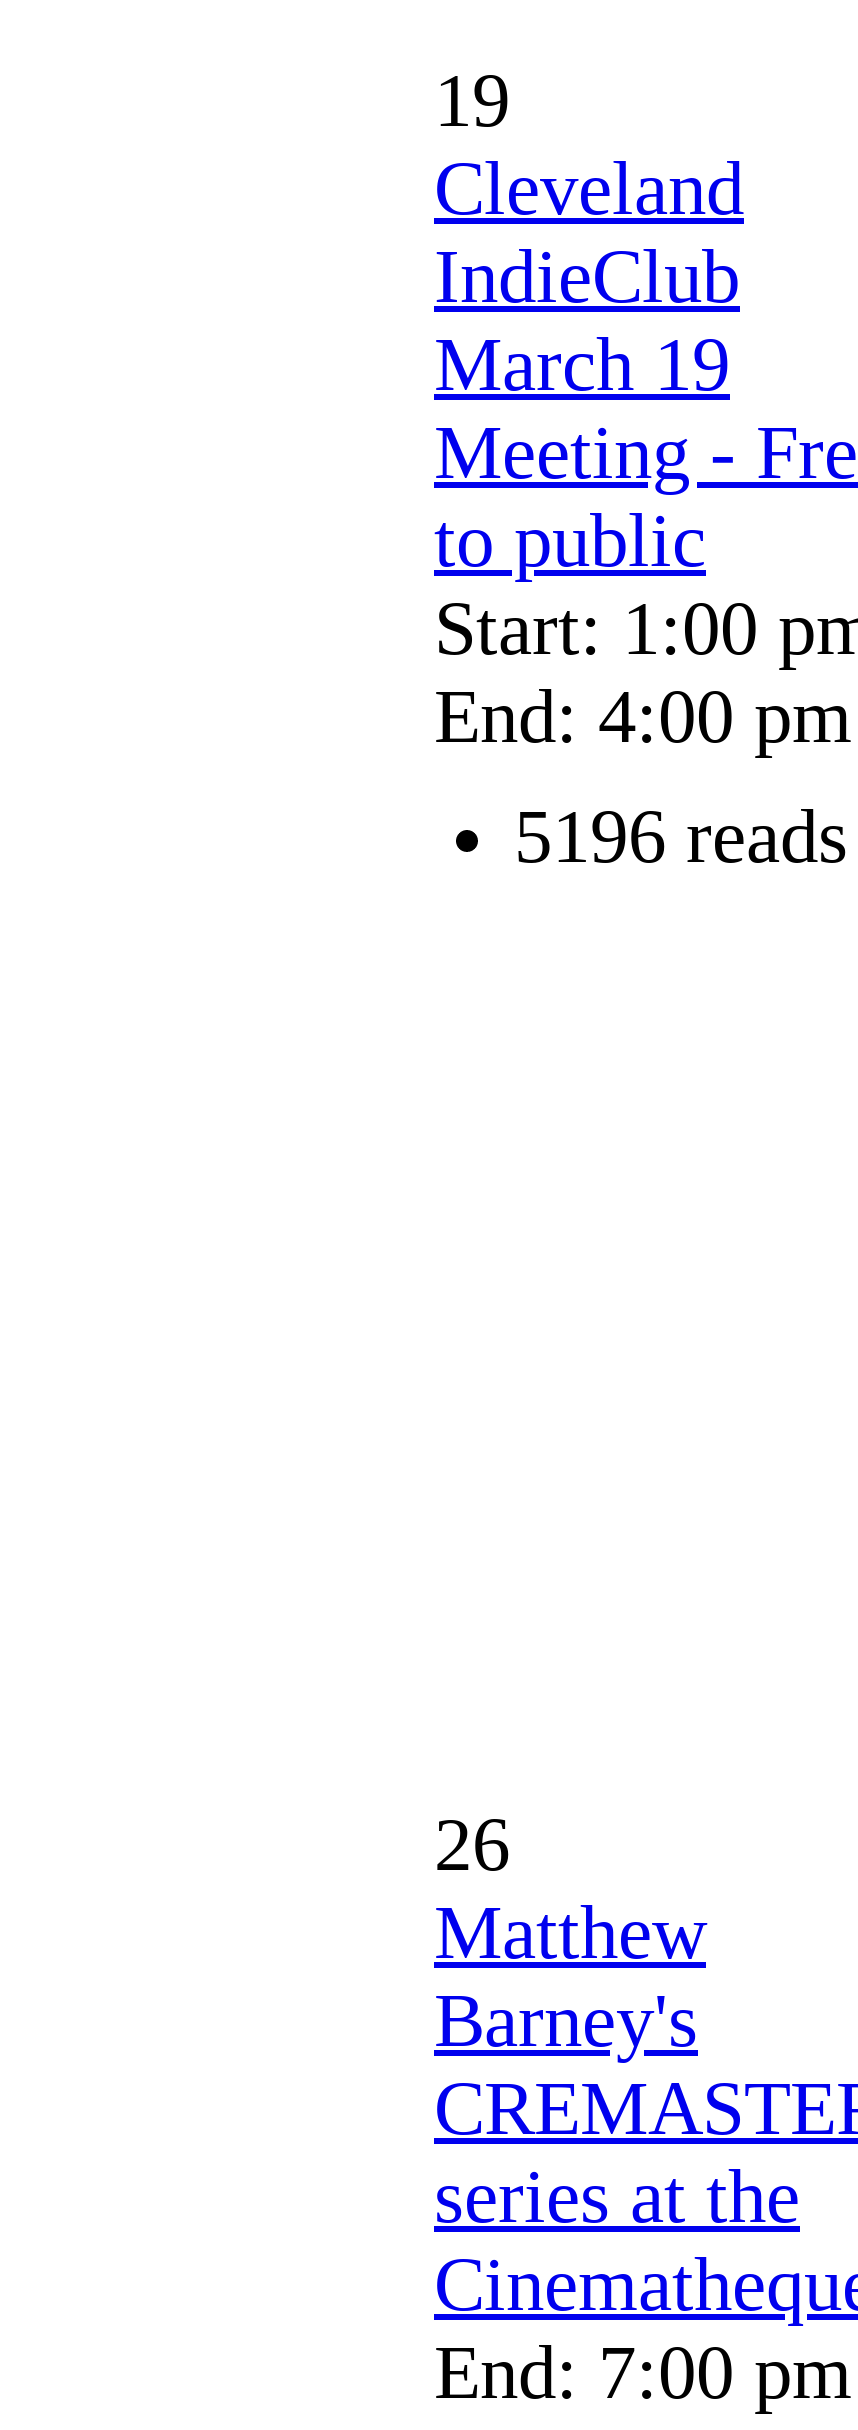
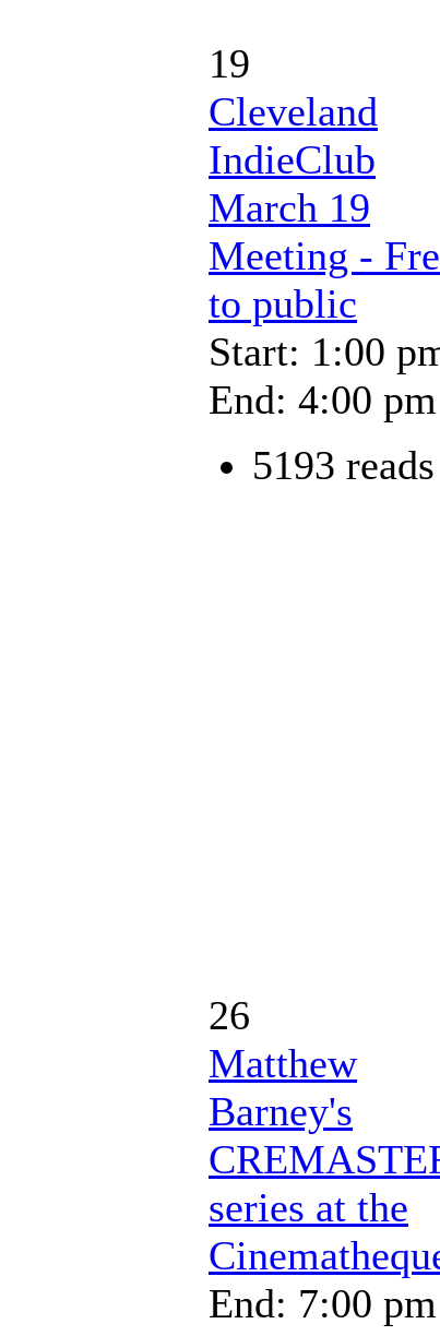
[514,794,848,878] 5196 reads -> [252,442,435,488] 5193 reads

